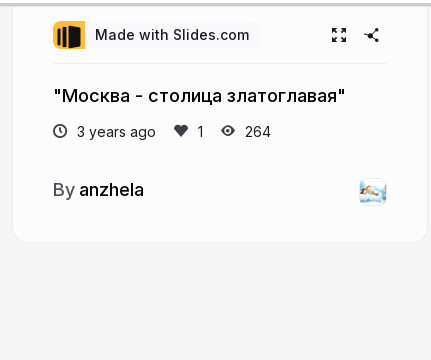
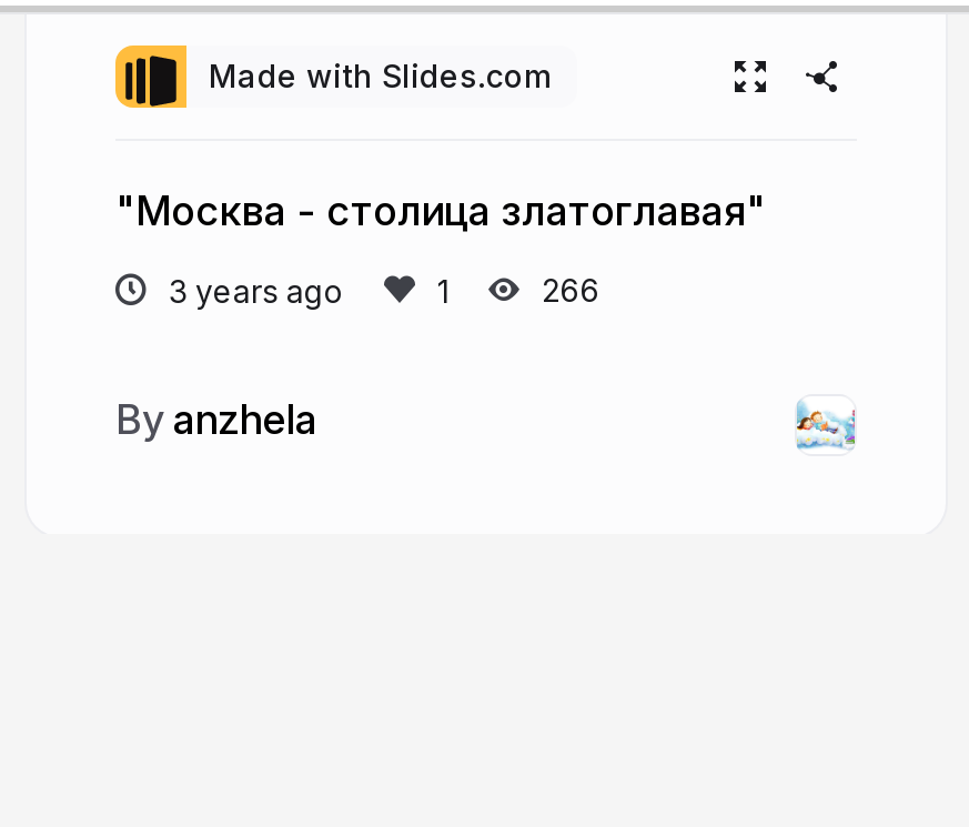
[245,123,271,140] 264 -> [542,271,599,309] 266

